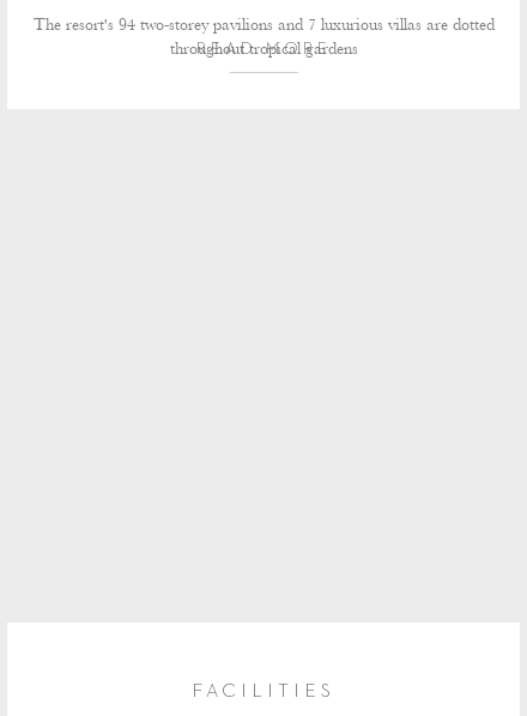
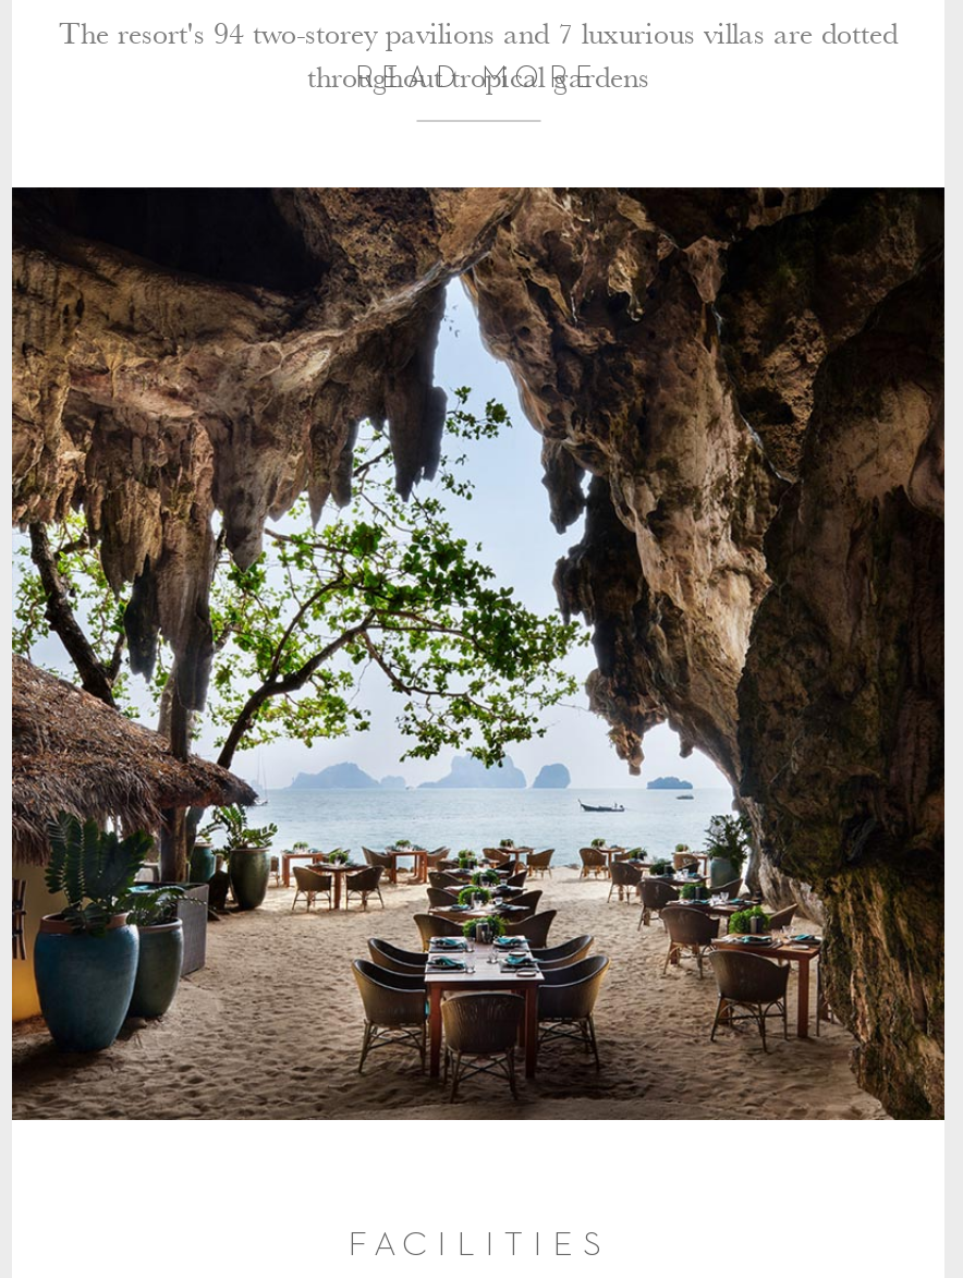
none -> [10,185,947,1122] [image]

